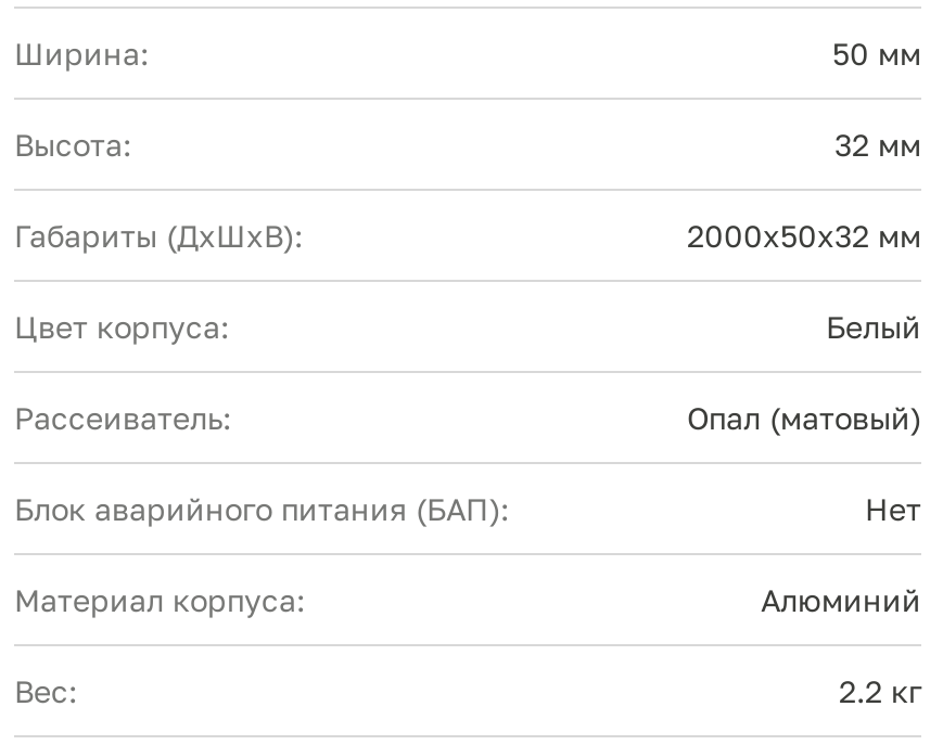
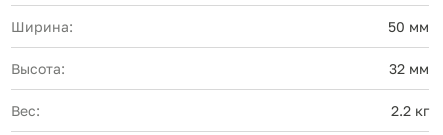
[14,217,921,618] Габариты (ДхШхВ): | 2000x50x32 мм | Цвет корпуса: | Белый | Рассеиватель: | Опал (матовый) | Блок аварийного питания (БАП): | Нет | Материал корпуса: | Алюминий -> none

